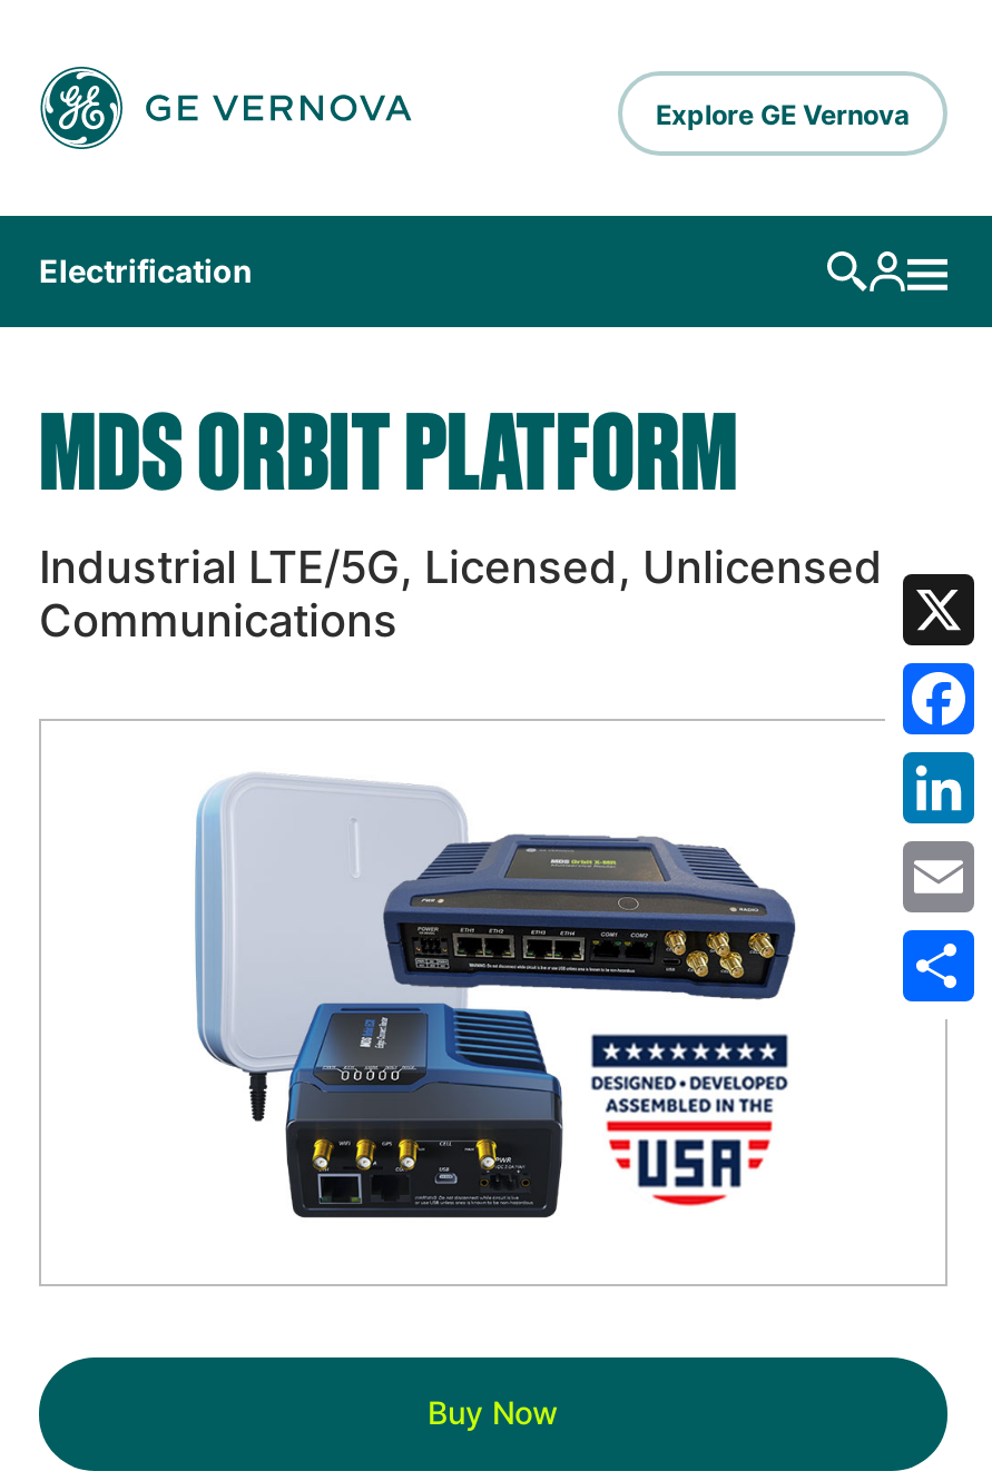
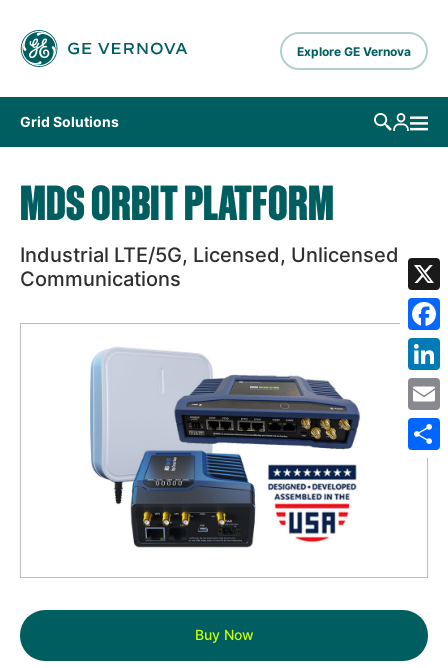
[39,254,253,289] Electrification -> [20,114,119,130] Grid Solutions

